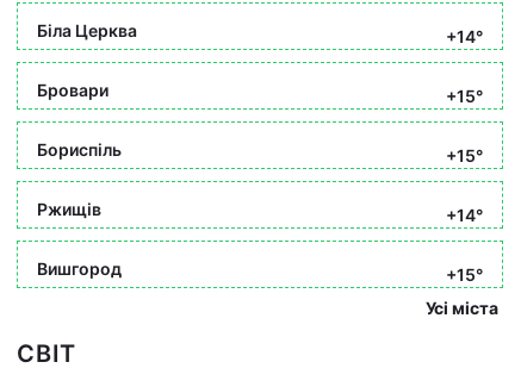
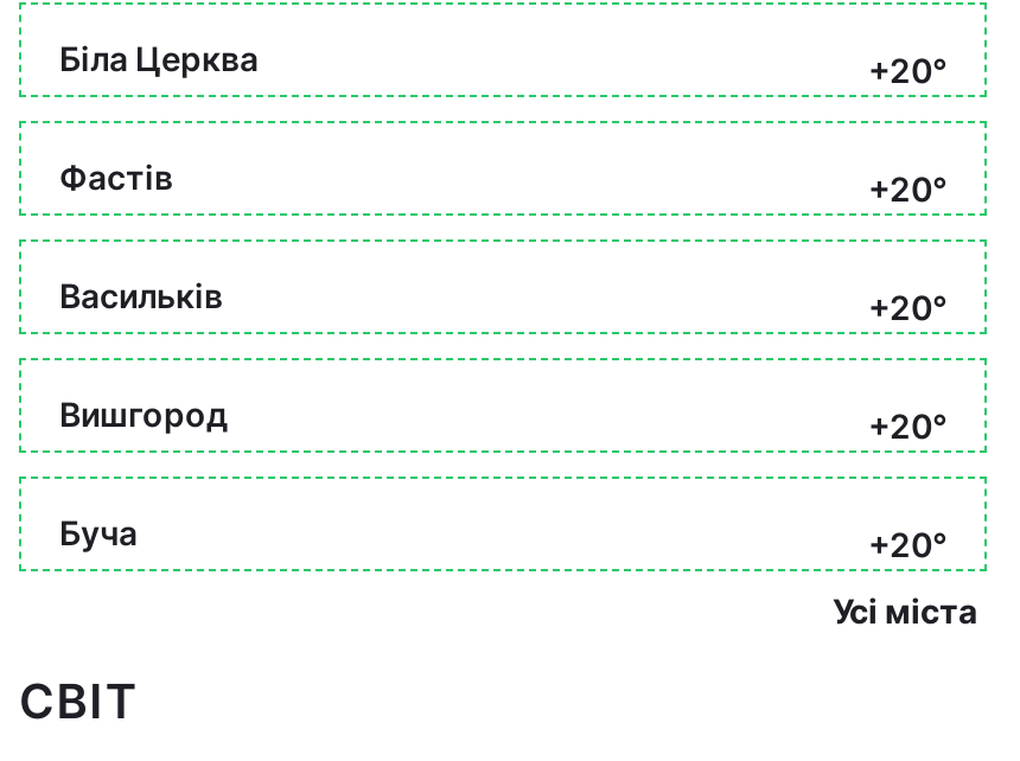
[37,26,483,225] +14° | Бровари | +15° | Бориспіль | +15° | Ржищів | +14° -> [59,50,946,327] +20° | Фастів | +20° | Васильків | +20°
moved [37,258,122,278] -> [59,392,228,433]: Вишгород
[446,264,483,285] +15° -> [59,405,946,564] +20° | Буча | +20°

